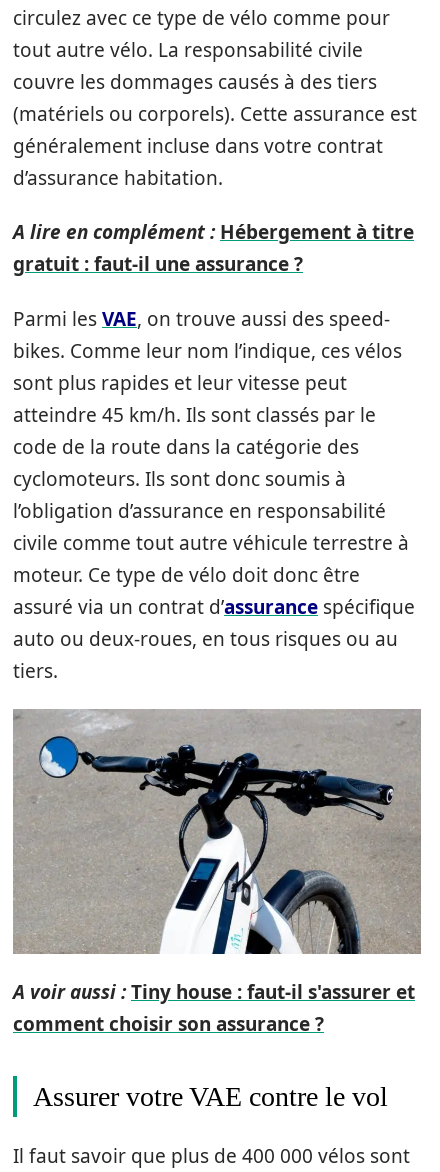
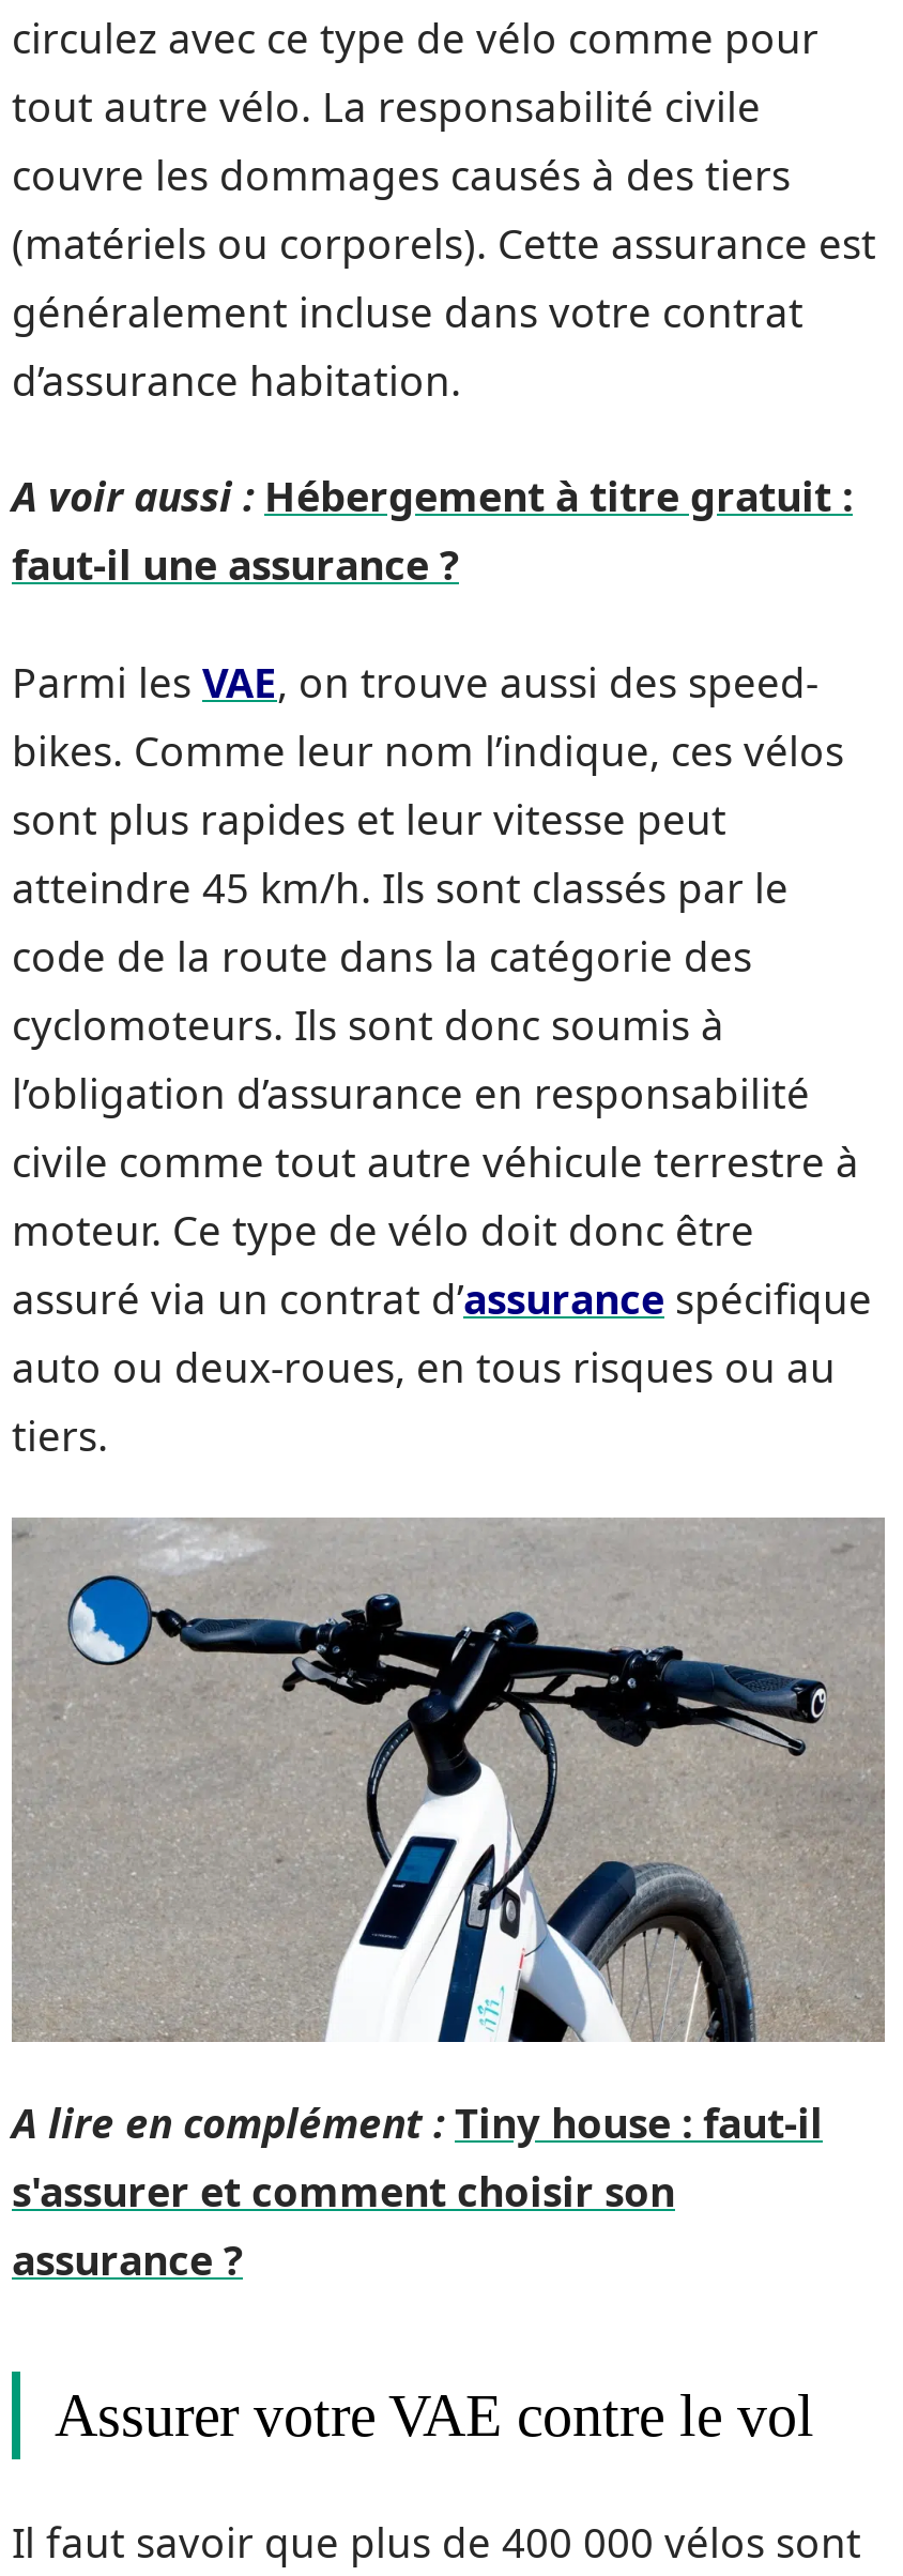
[13,219,414,277] A lire en complément : Hébergement à titre | gratuit : faut-il une assurance ? -> [12,469,853,593] A voir aussi : Hébergement à titre gratuit : | faut-il une assurance ?
[13,979,415,1037] A voir aussi : Tiny house : faut-il s'assurer et | comment choisir son assurance ? -> [12,2096,823,2288] A lire en complément : Tiny house : faut-il | s'assurer et comment choisir son | assurance ?

